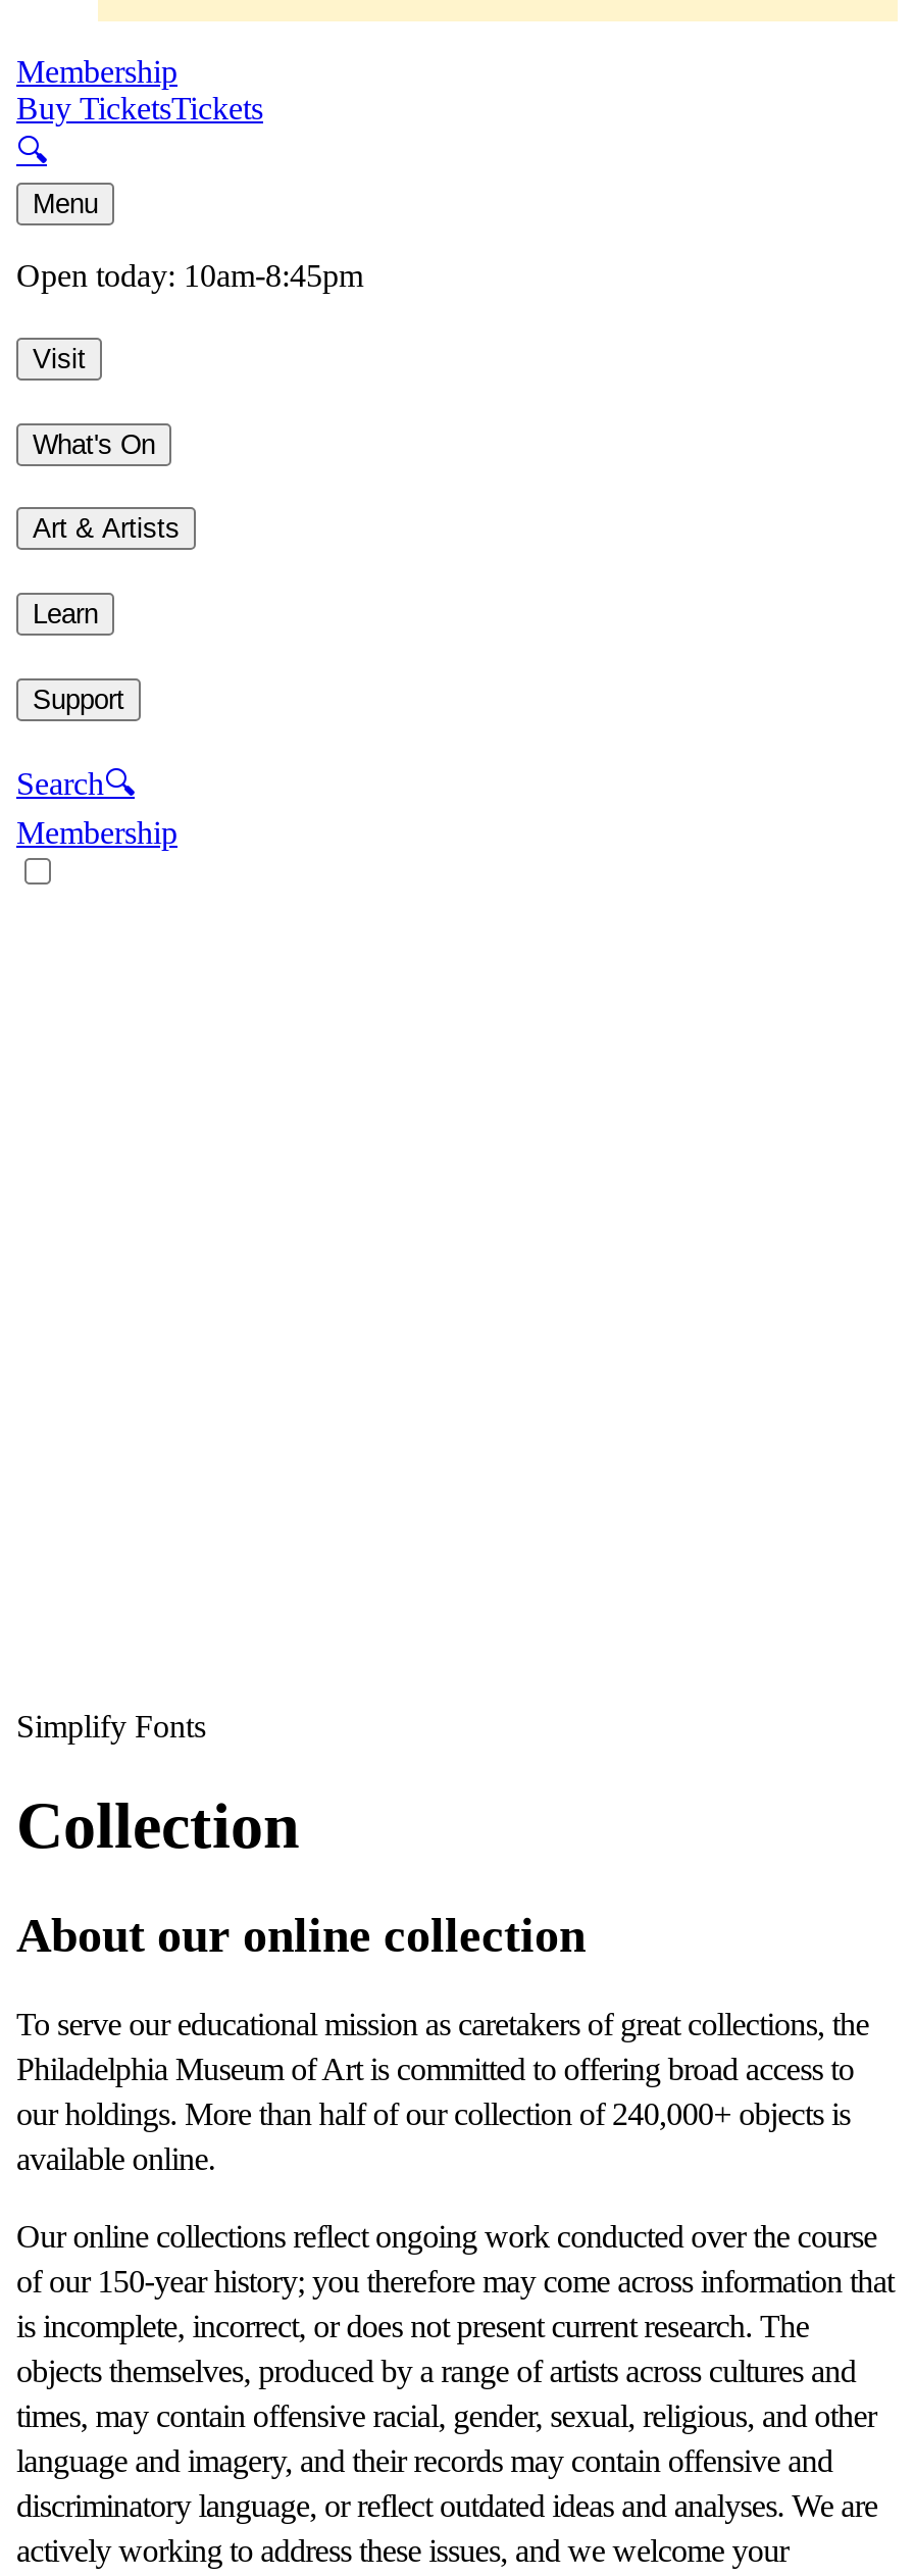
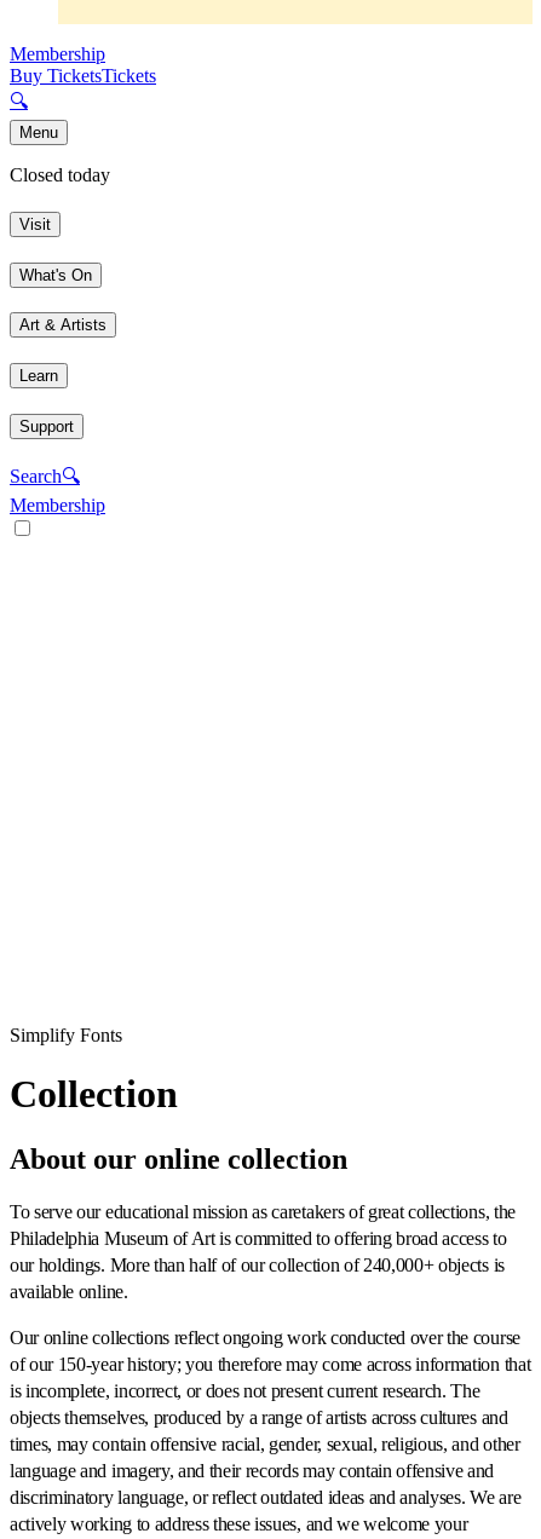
[16,259,363,293] Open today: 10am-8:45pm -> [10,165,110,185] Closed today

